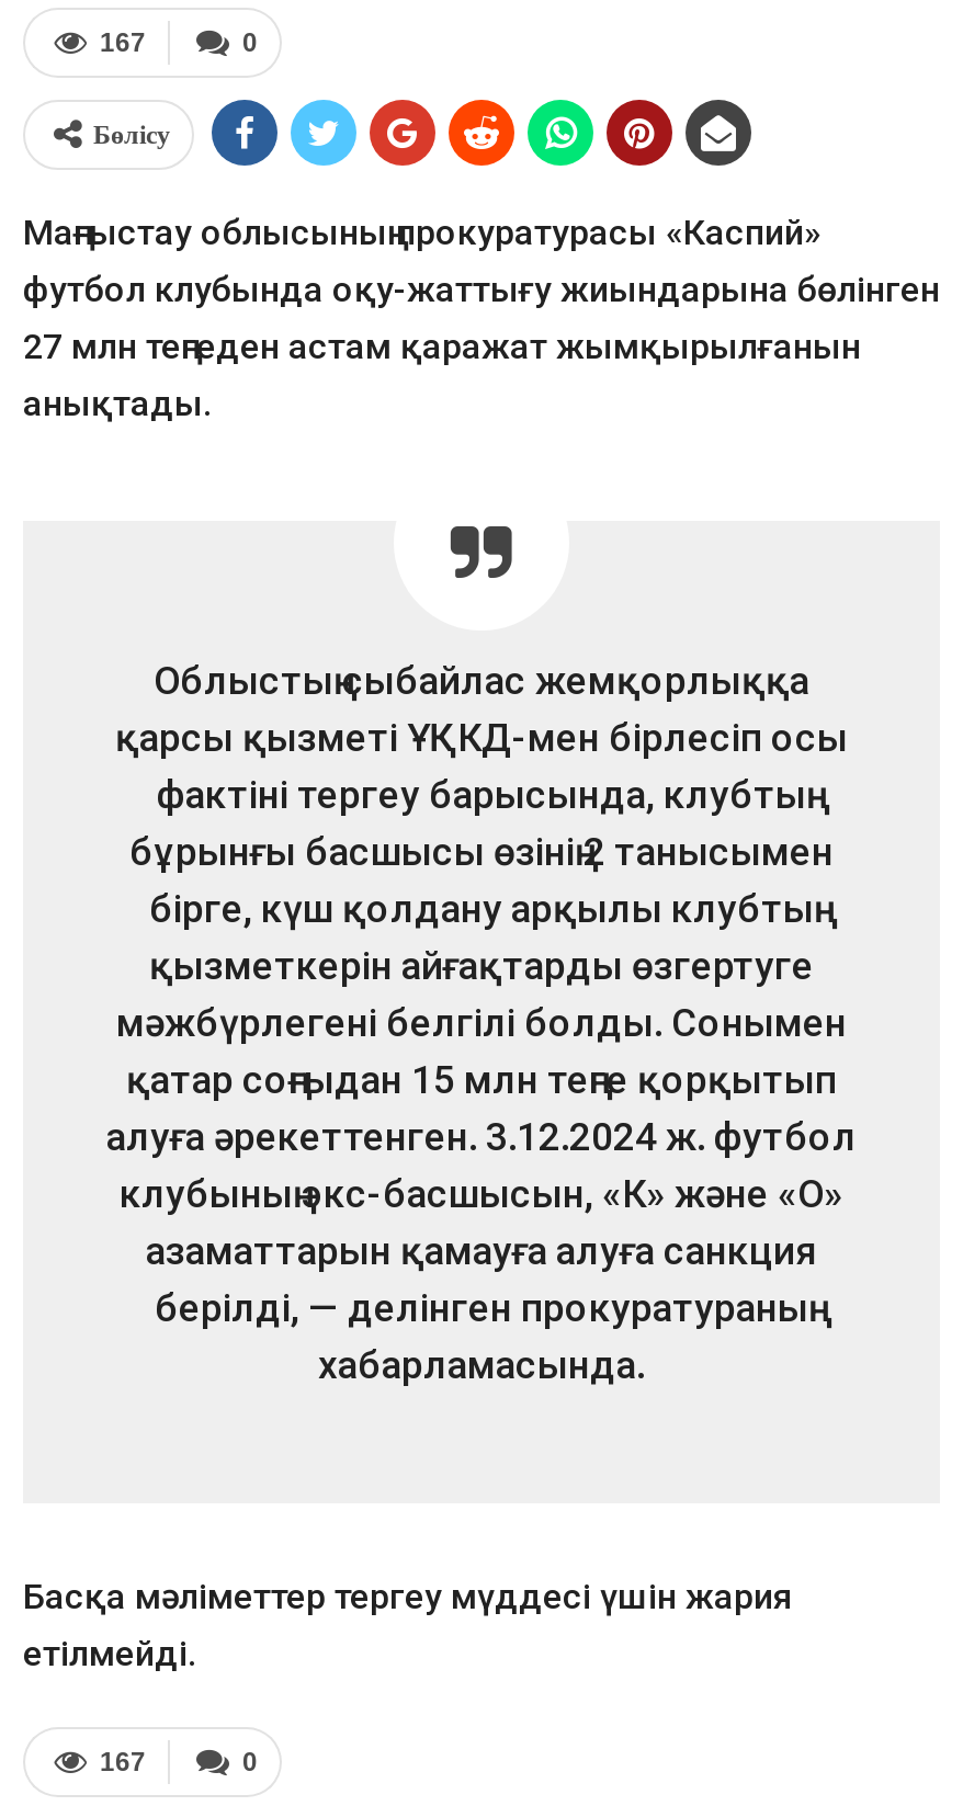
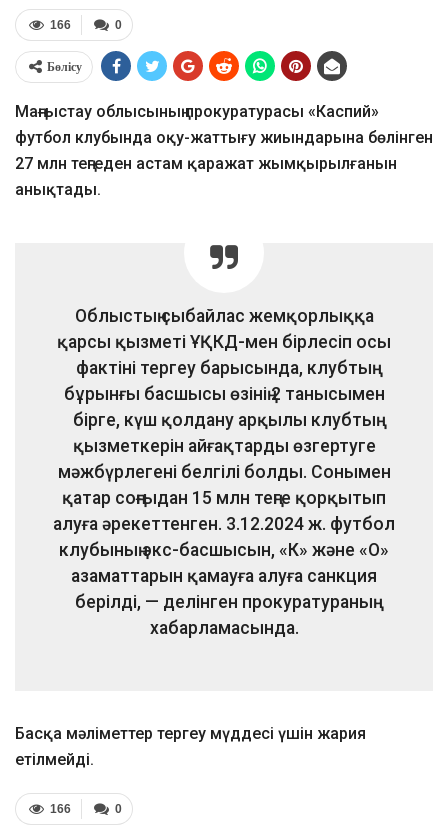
[100,27,146,57] 167 -> [50,18,71,32] 166
[100,1746,146,1777] 167 -> [50,802,71,816] 166

